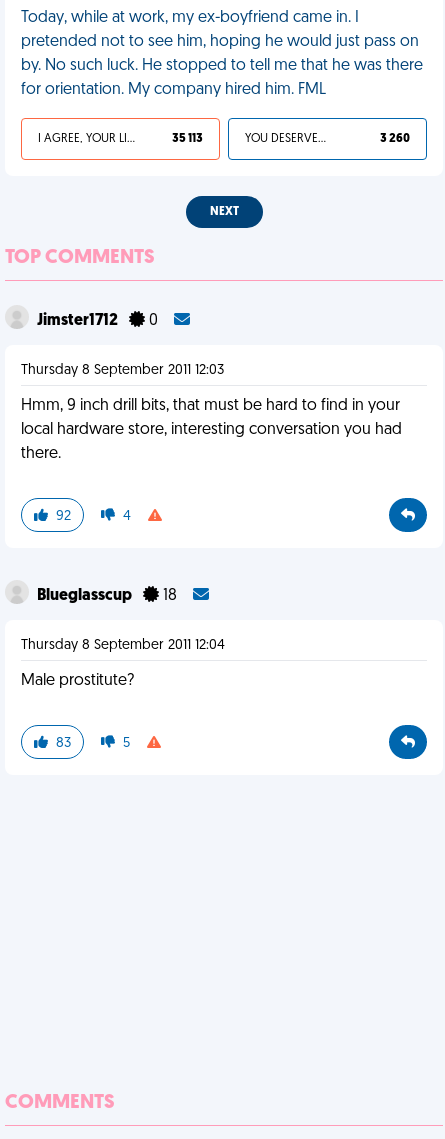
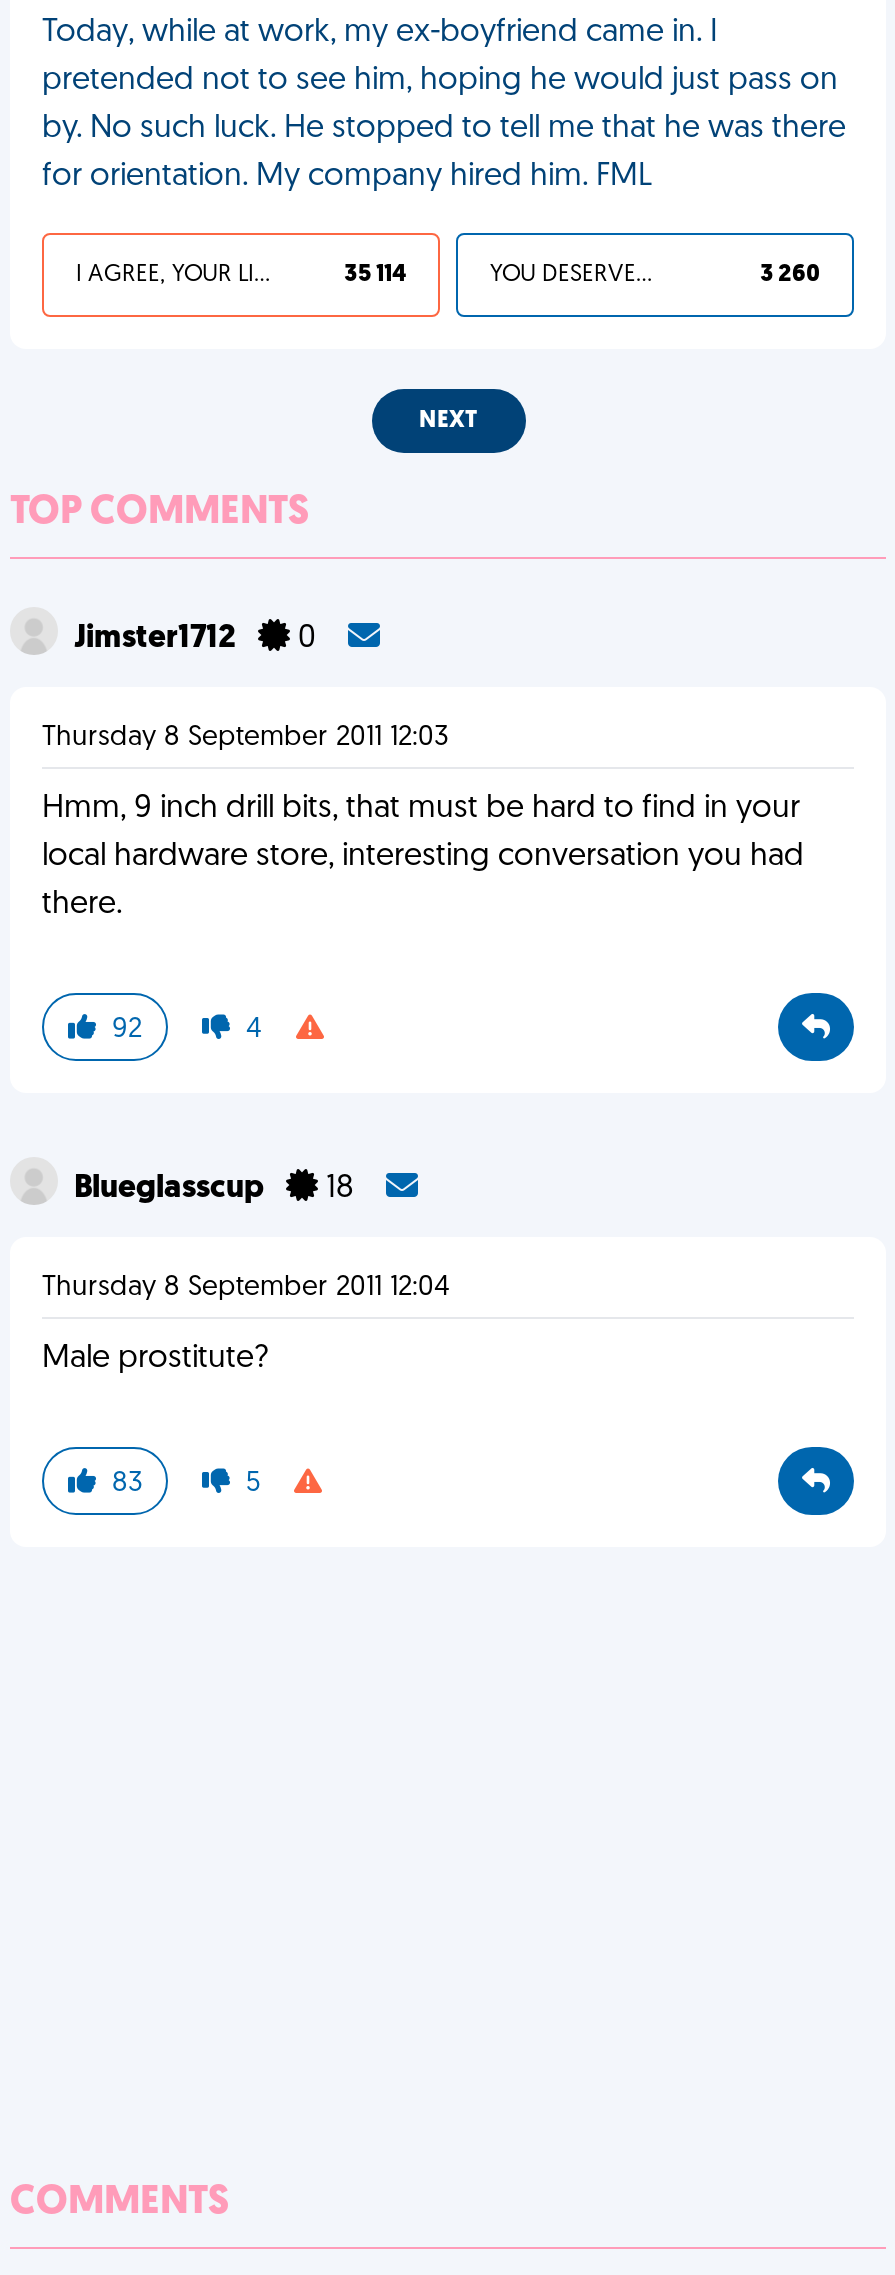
[172,133,203,145] 35 113 -> [344,263,406,287] 35 114

